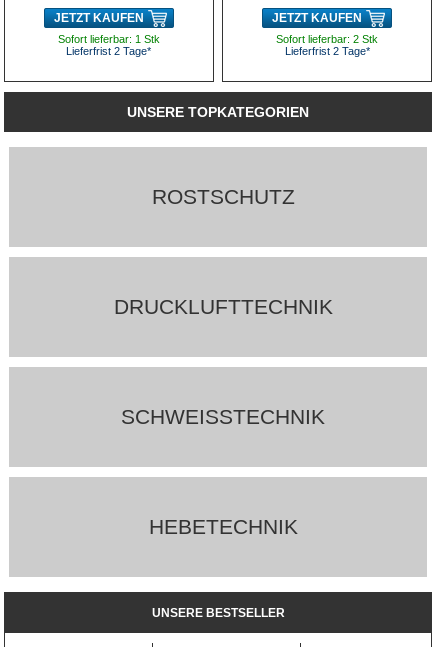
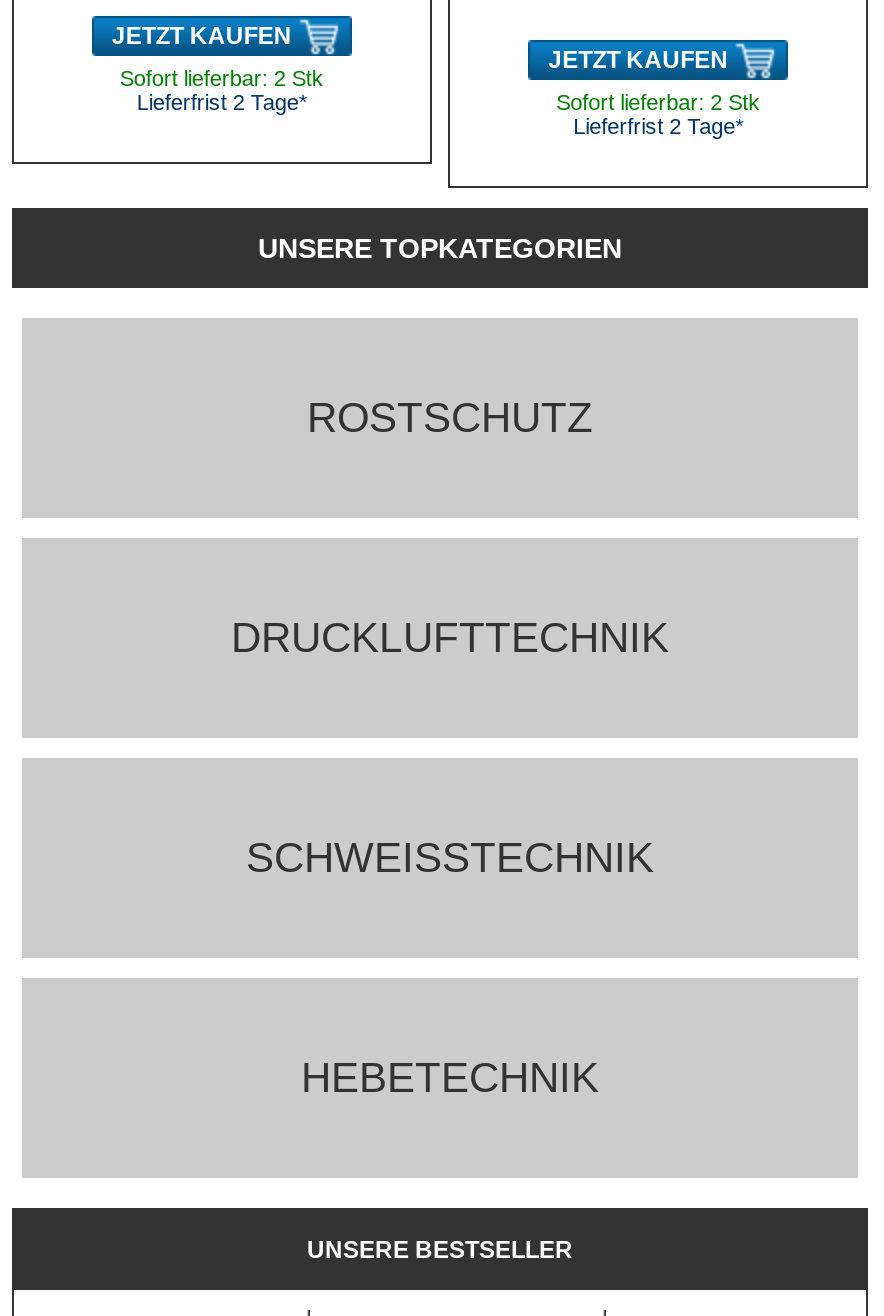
[58,33,160,45] Sofort lieferbar: 1 Stk -> [120,66,324,90] Sofort lieferbar: 2 Stk

